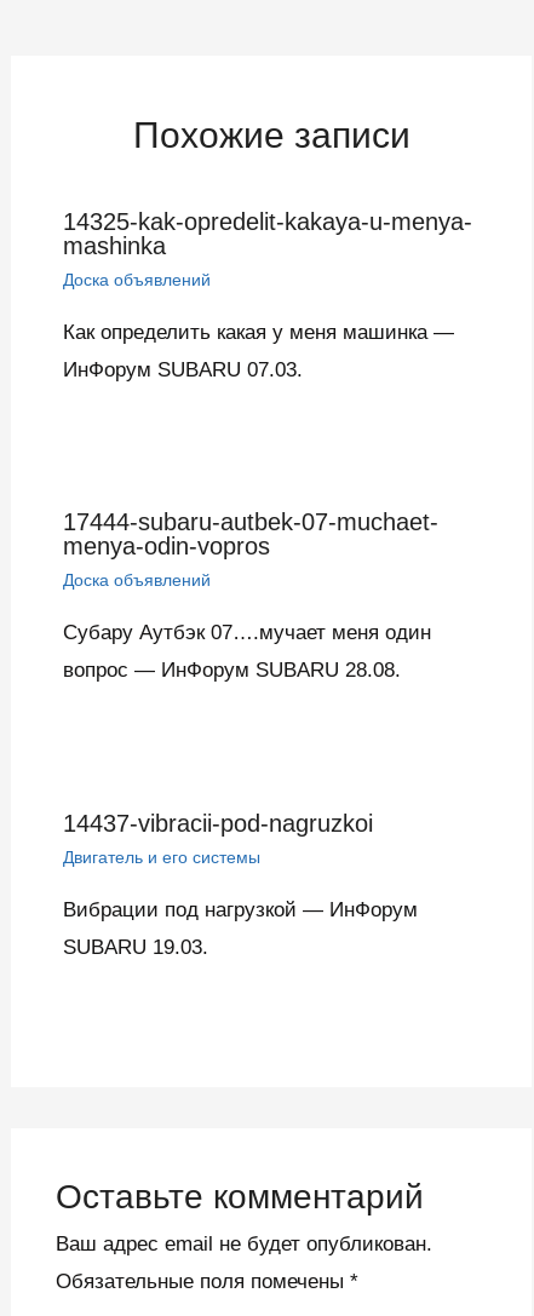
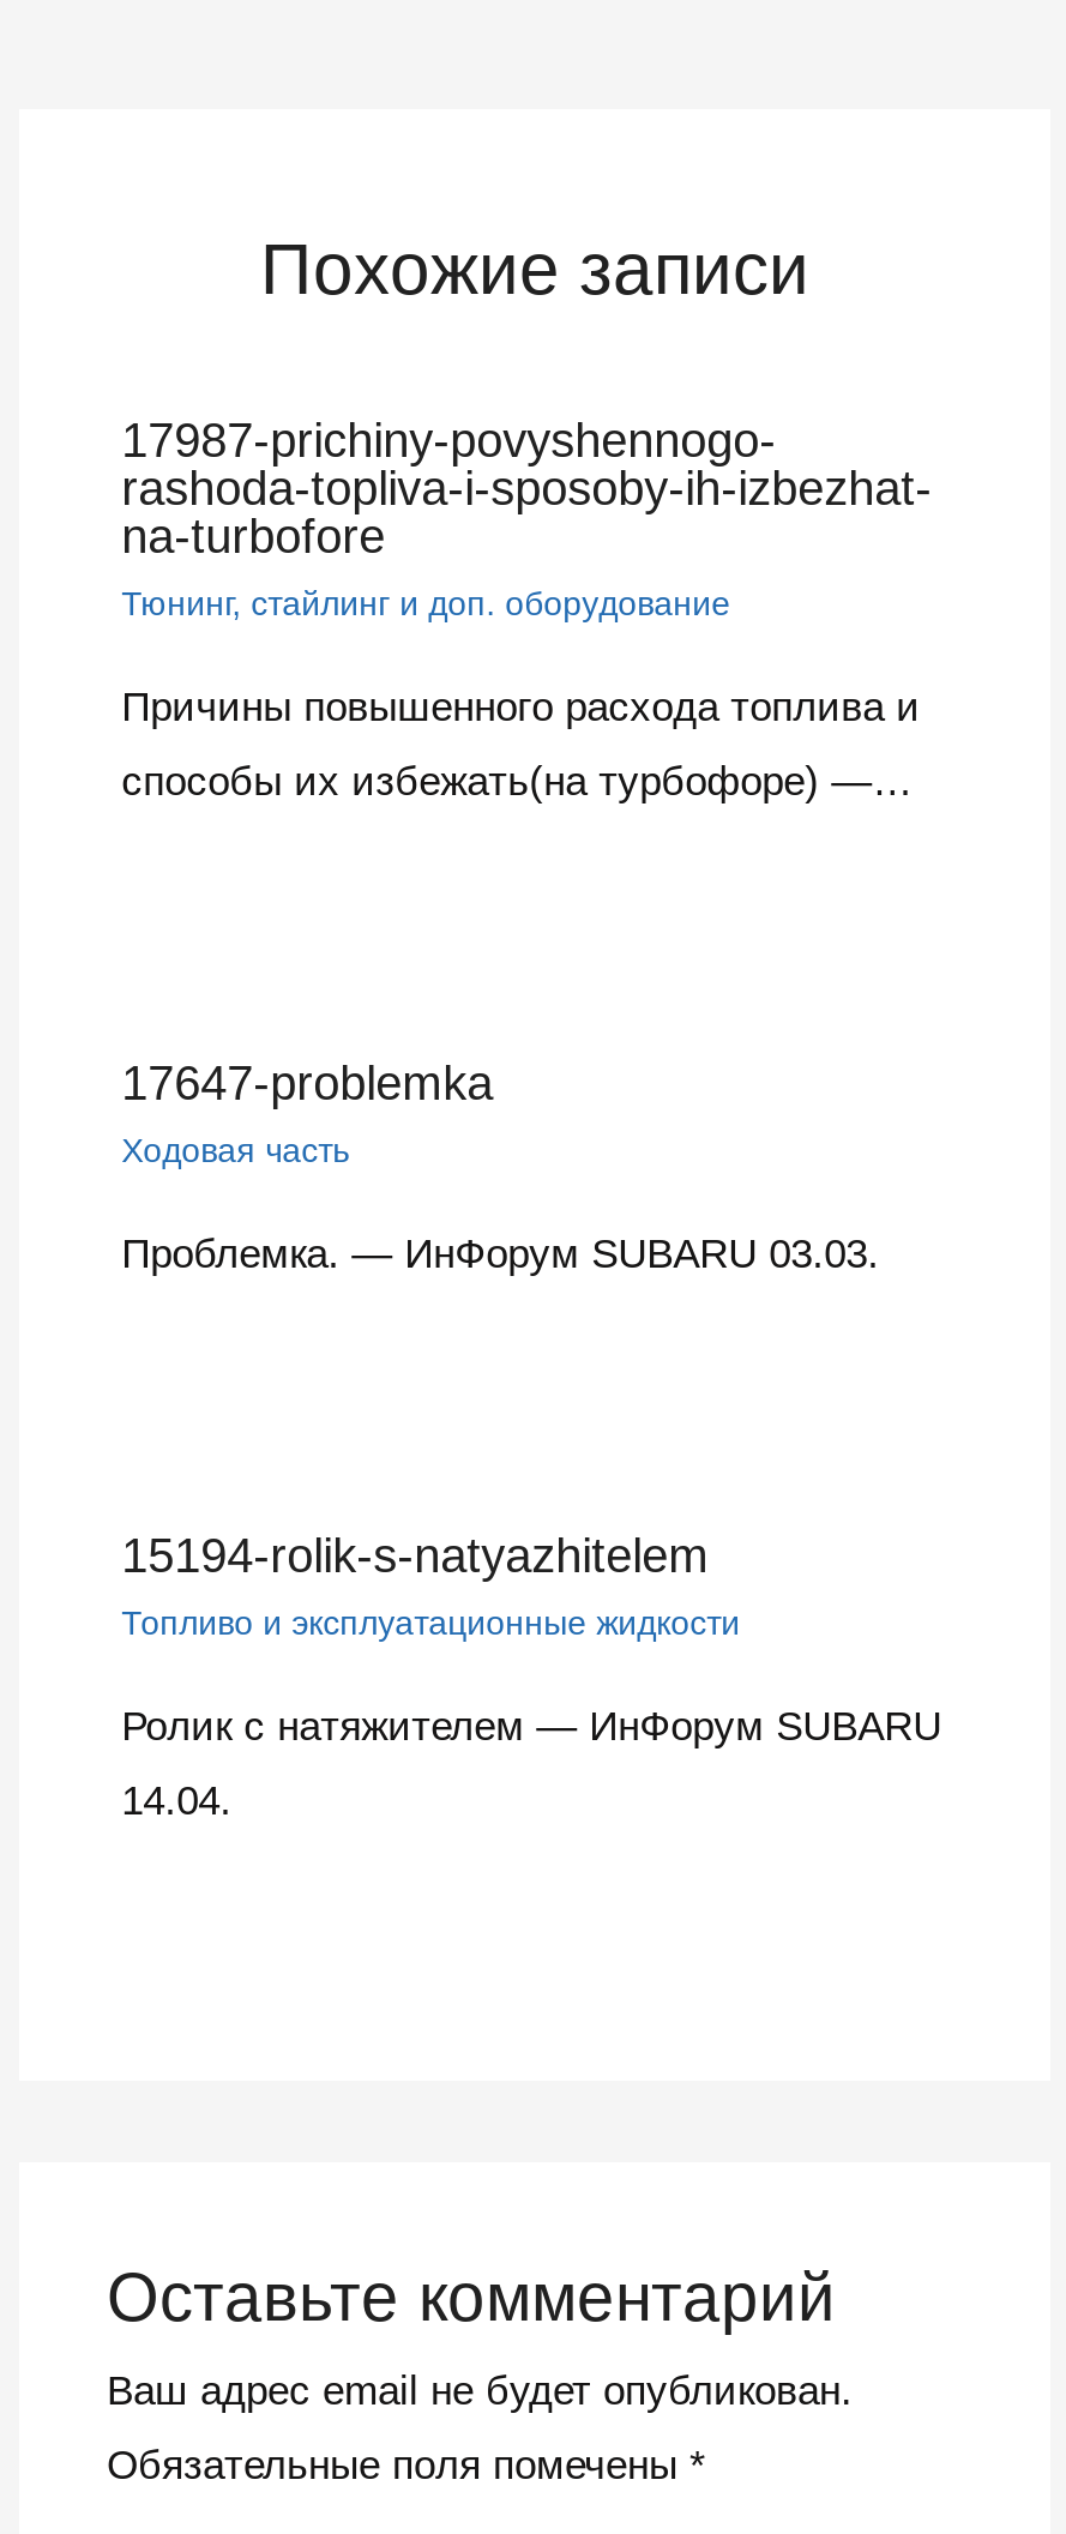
[63,208,472,382] 14325-kak-opredelit-kakaya-u-menya- | mashinka | Доска объявлений | Как определить какая у меня машинка — | ИнФорум SUBARU 07.03. -> [122,413,932,804] 17987-prichiny-povyshennogo- | rashoda-topliva-i-sposoby-ih-izbezhat- | na-turbofore | Тюнинг, стайлинг и доп. оборудование | Причины повышенного расхода топлива и | способы их избежать(на турбофоре) —…
[63,509,438,682] 17444-subaru-autbek-07-muchaet- | menya-odin-vopros | Доска объявлений | Субару Аутбэк 07….мучает меня один | вопрос — ИнФорум SUBARU 28.08. -> [122,1056,879,1277] 17647-problemka | Ходовая часть | Проблемка. — ИнФорум SUBARU 03.03.
[63,809,417,958] 14437-vibracii-pod-nagruzkoi | Двигатель и его системы | Вибрации под нагрузкой — ИнФорум | SUBARU 19.03. -> [122,1529,942,1824] 15194-rolik-s-natyazhitelem | Топливо и эксплуатационные жидкости | Ролик с натяжителем — ИнФорум SUBARU | 14.04.

